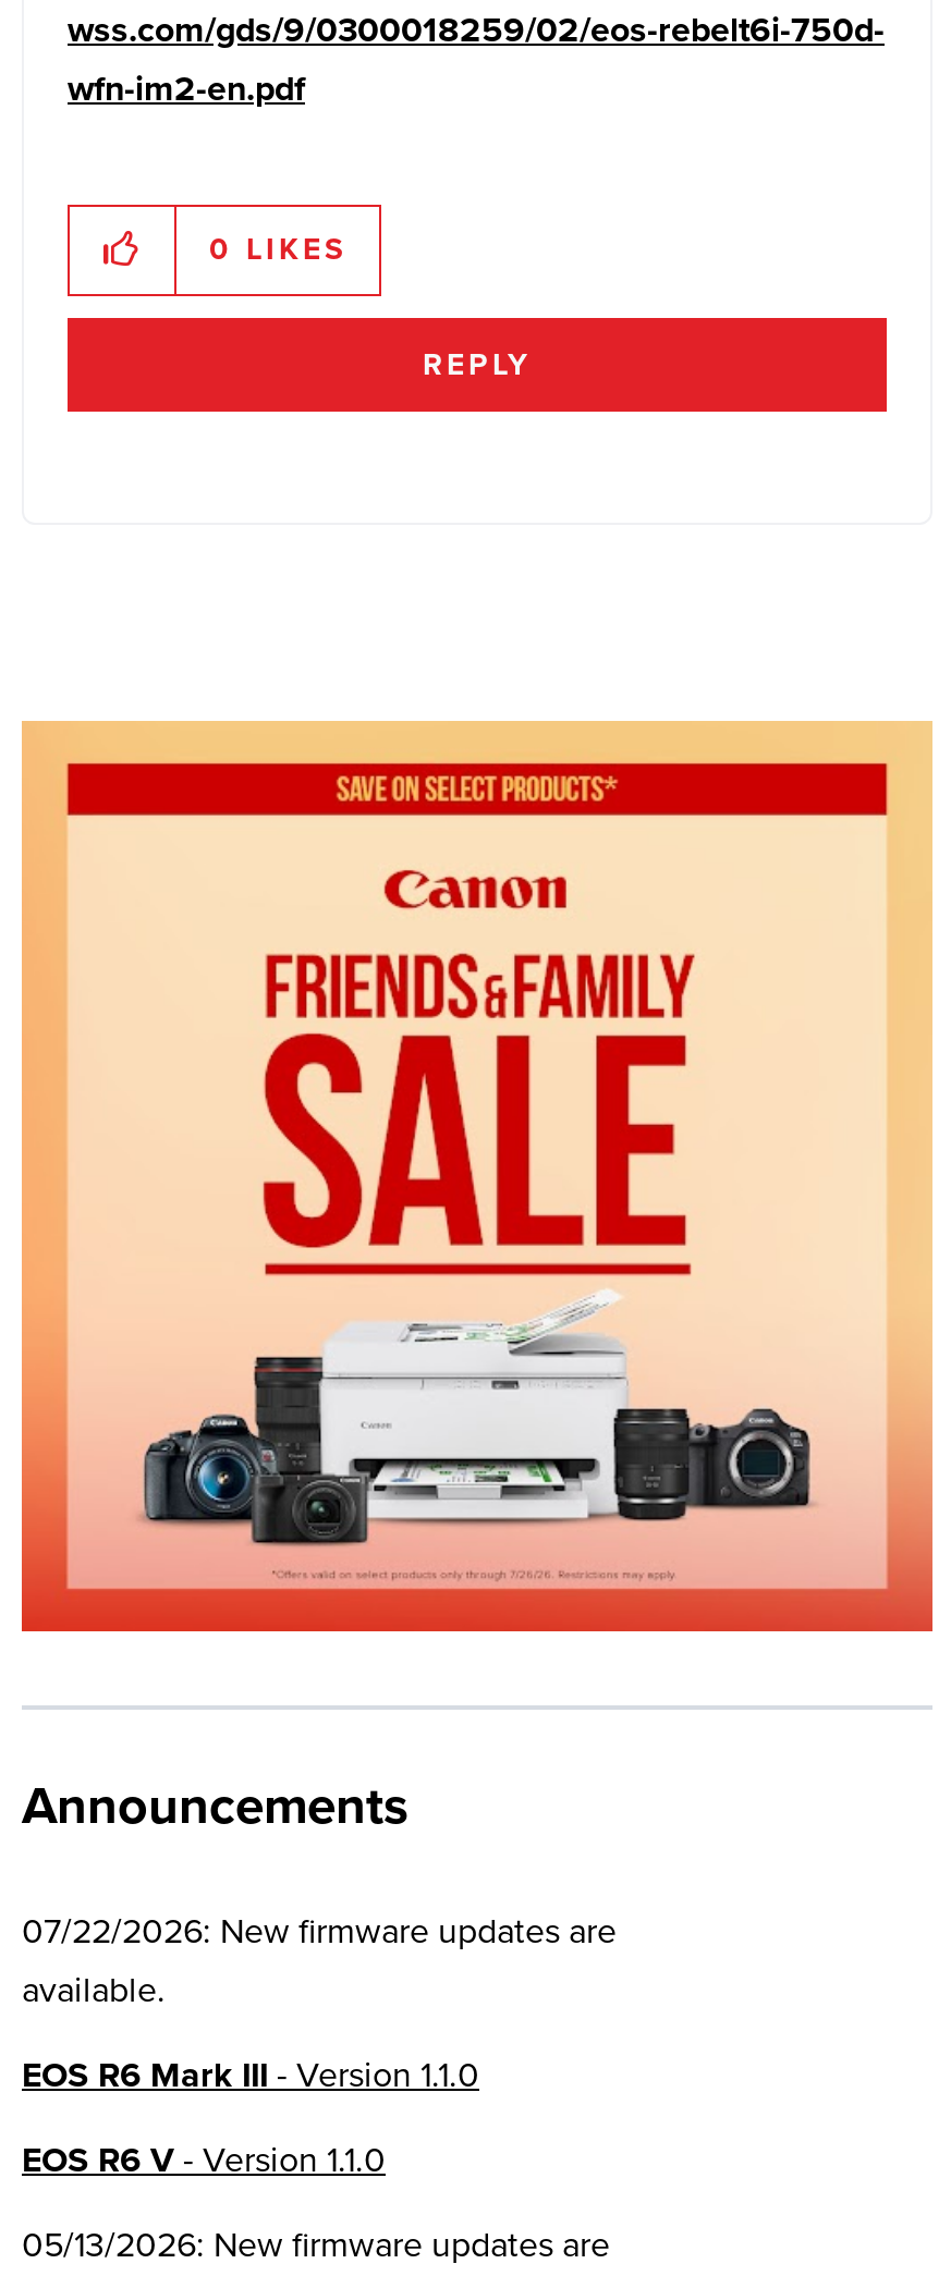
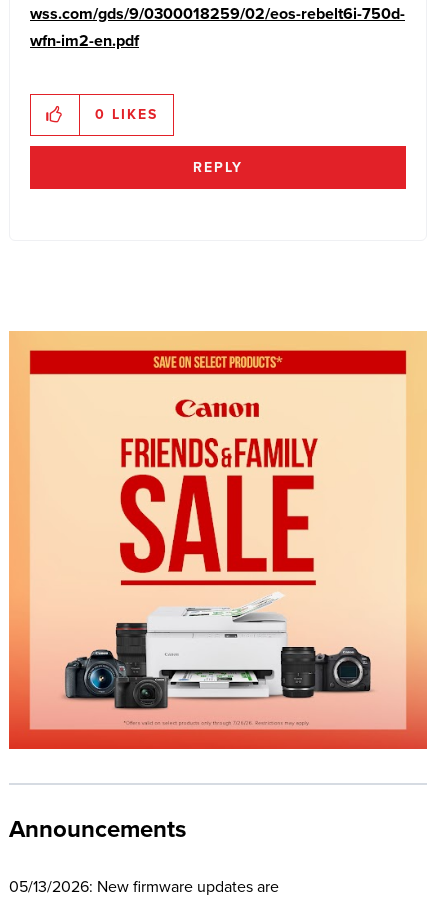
[22,1906,617,2185] 07/22/2026: New firmware updates are | available. | EOS R6 Mark III - Version 1.1.0 | EOS R6 V - Version 1.1.0 -> none

